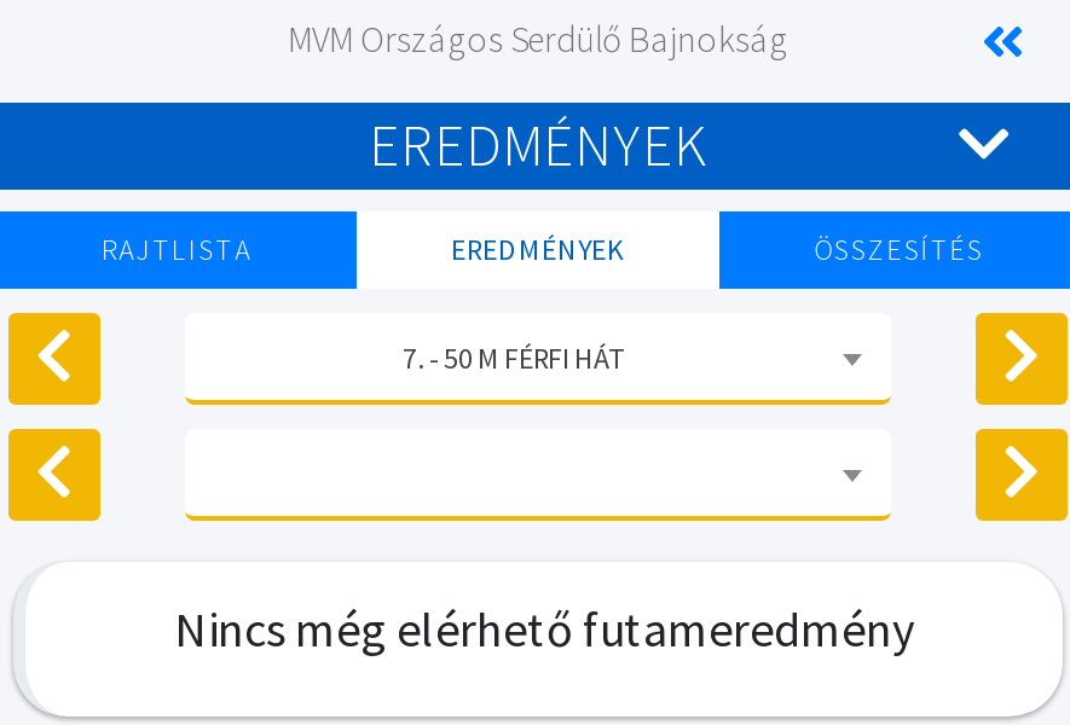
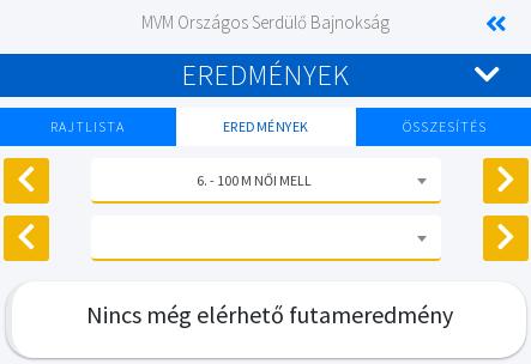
[403,338,625,375] 7. - 50 M FÉRFI HÁT -> [197,171,312,189] 6. - 100 M NŐI MELL

